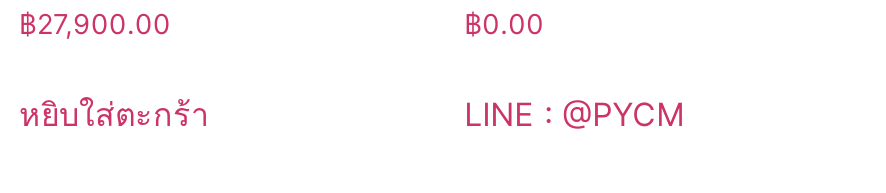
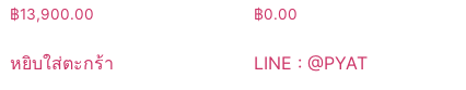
[19,9,171,41] ฿27,900.00 -> [10,6,94,23] ฿13,900.00
[464,94,684,134] LINE : @PYCM -> [253,52,367,74] LINE : @PYAT

